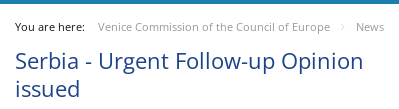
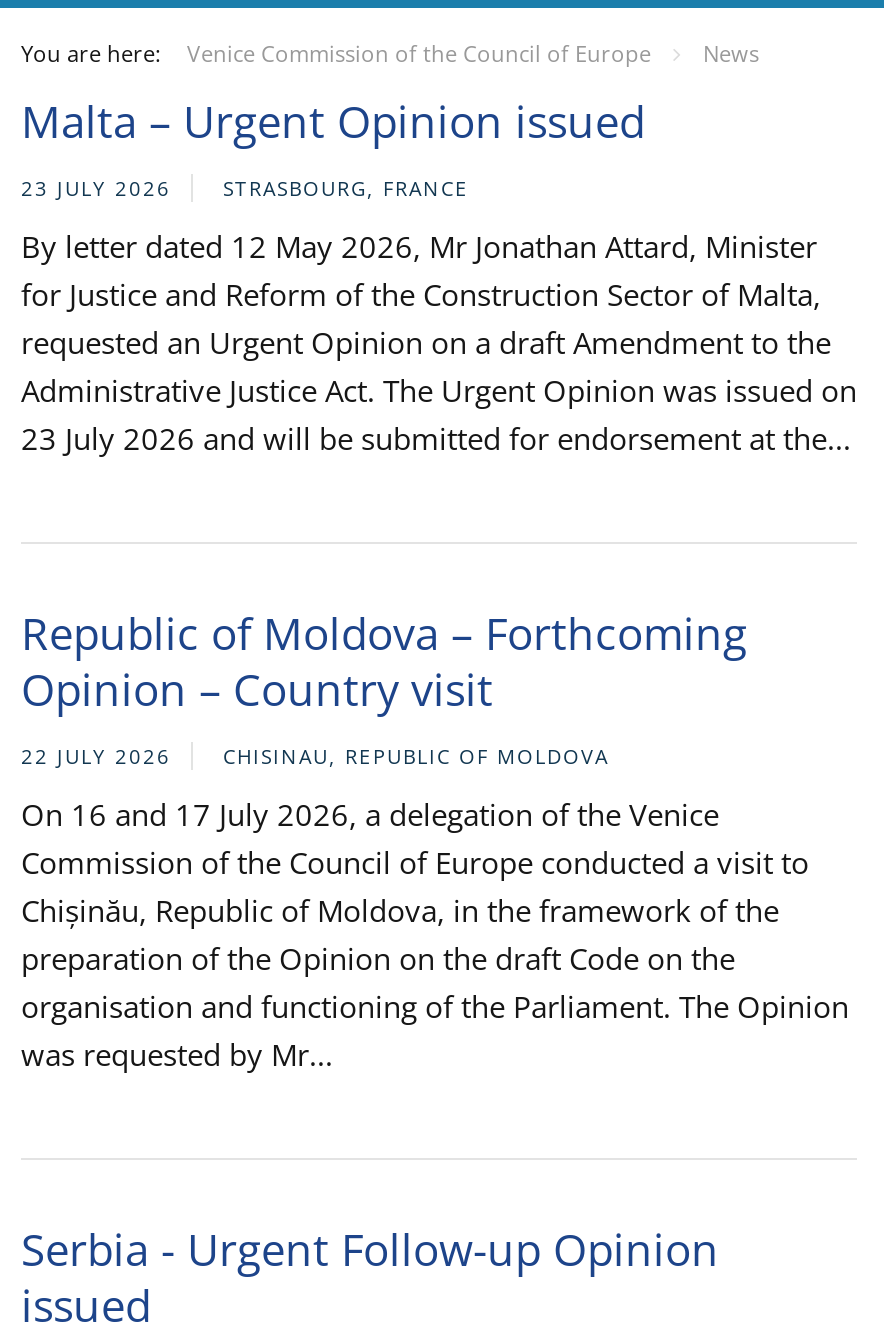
none -> [21,90,857,1074] Malta – Urgent Opinion issued | 23 JULY 2026 | STRASBOURG, FRANCE | By letter dated 12 May 2026, Mr Jonathan Attard, Minister | for Justice and Reform of the Construction Sector of Malta, | requested an Urgent Opinion on a draft Amendment to the | Administrative Justice Act. The Urgent Opinion was issued on | 23 July 2026 and will be submitted for endorsement at the... | Republic of Moldova – Forthcoming | Opinion – Country visit | 22 JULY 2026 | CHISINAU, REPUBLIC OF MOLDOVA | On 16 and 17 July 2026, a delegation of the Venice | Commission of the Council of Europe conducted a visit to | Chișinău, Republic of Moldova, in the framework of the | preparation of the Opinion on the draft Code on the | organisation and functioning of the Parliament. The Opinion | was requested by Mr...

